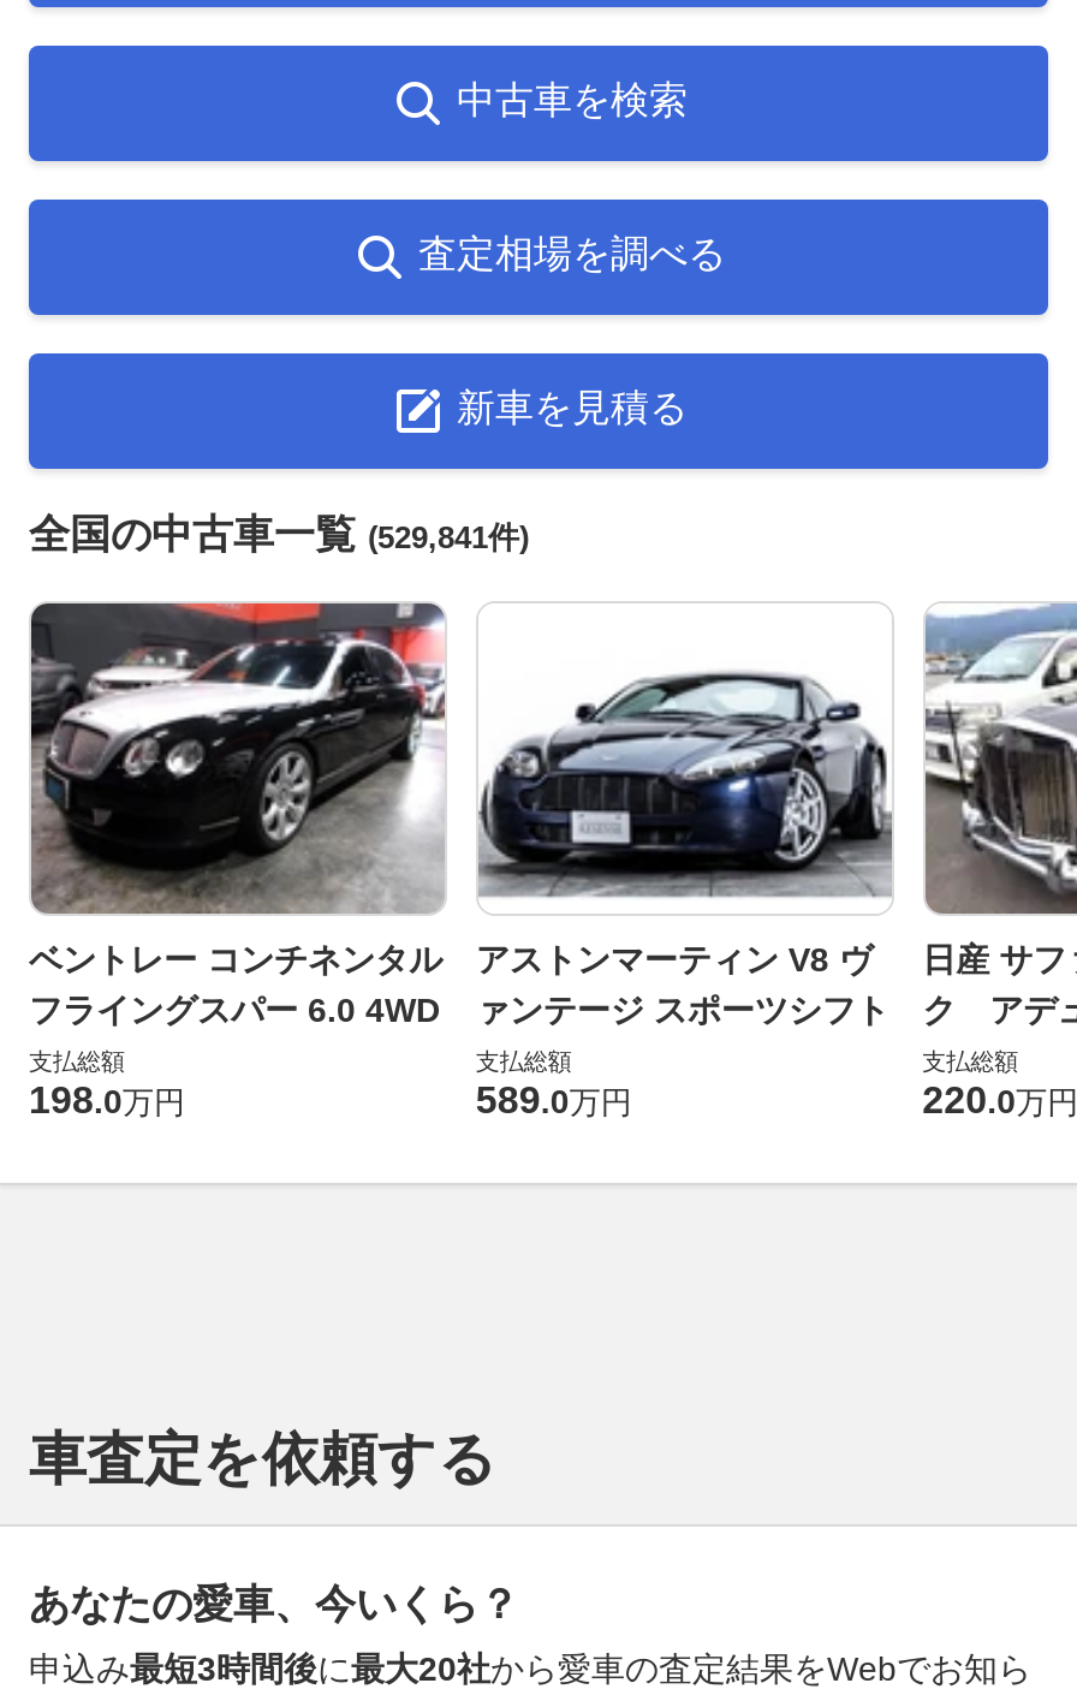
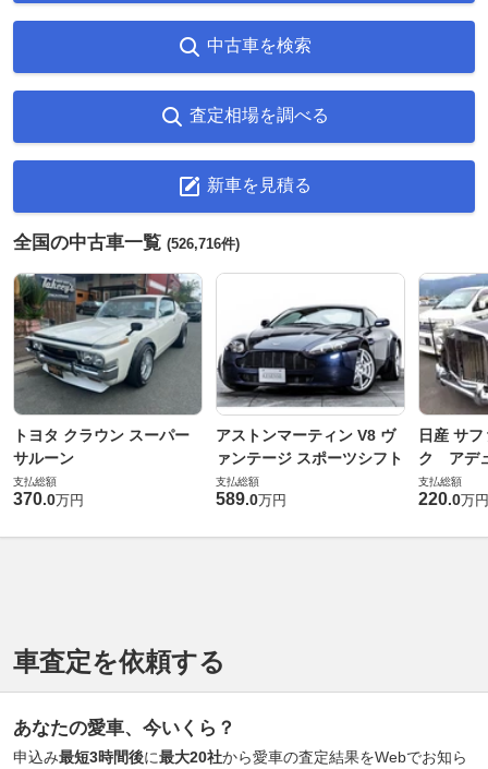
[29,512,529,558] 全国の中古車一覧(529,841件) -> [13,232,240,253] 全国の中古車一覧(526,716件)
[29,601,445,1029] [image] | ベントレー コンチネンタル | フライングスパー 6.0 4WD -> [13,273,203,467] [image] | トヨタ クラウン スーパー | サルーン
[29,1080,185,1120] 198.0万円 -> [13,490,84,508] 370.0万円

